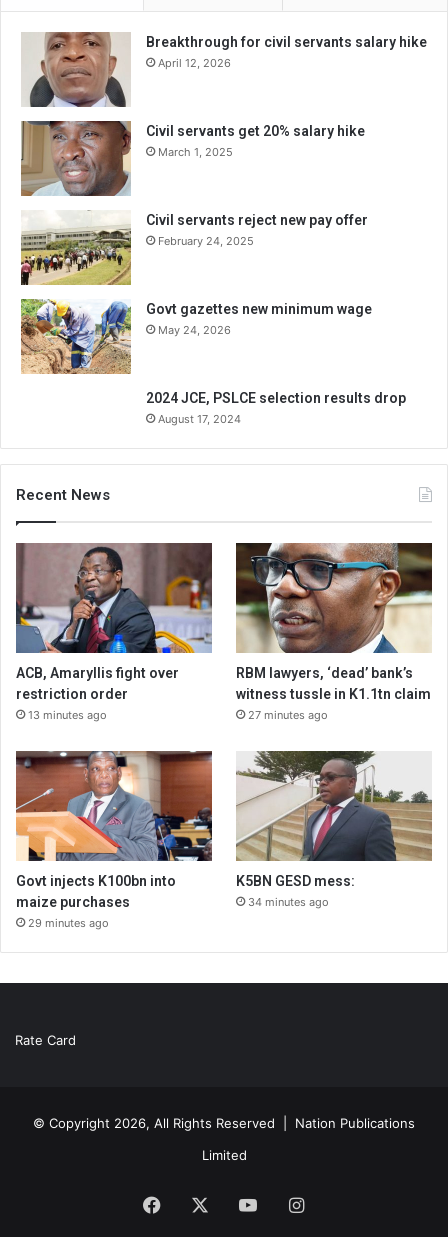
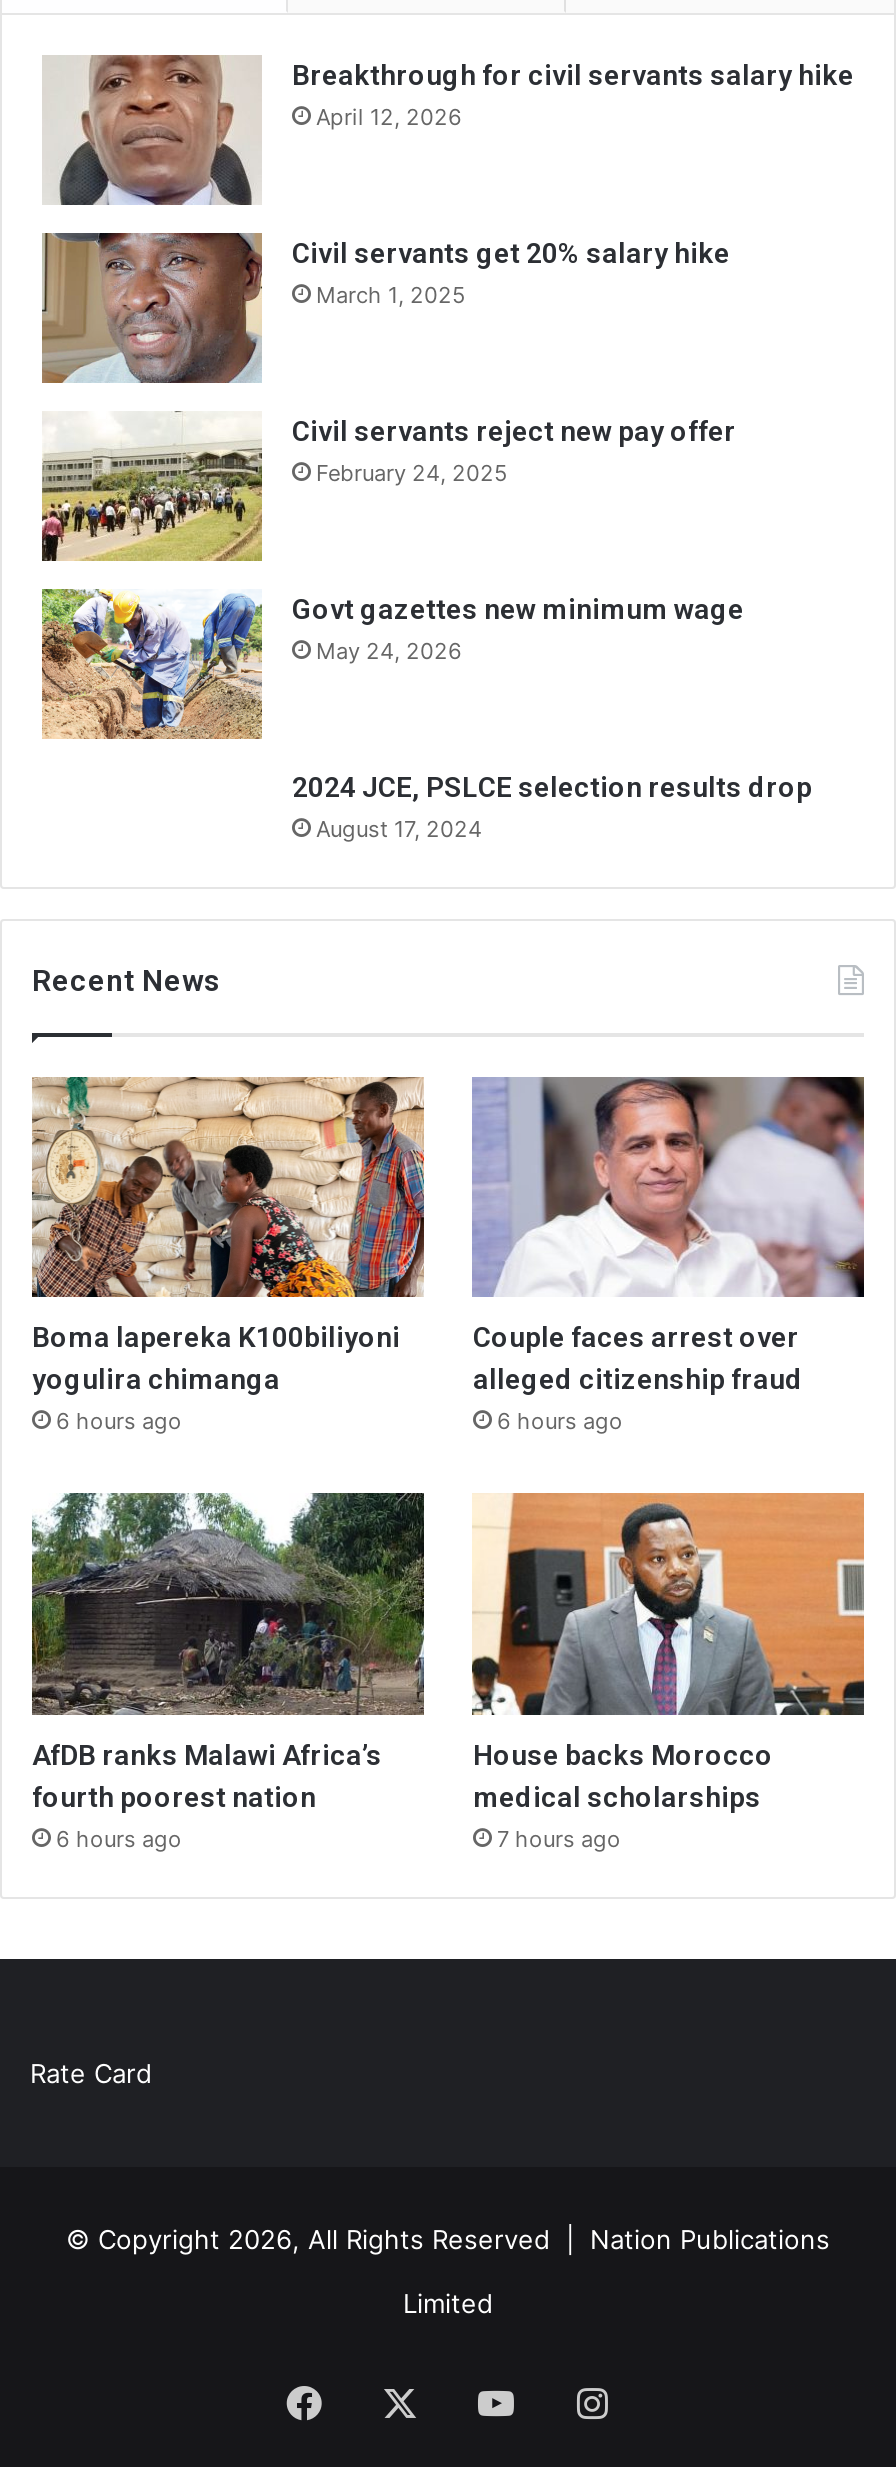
[15,542,213,722] [image] | ACB, Amaryllis fight over | restriction order | 13 minutes ago -> [30,1076,426,1436] [image] | Boma lapereka K100biliyoni | yogulira chimanga | 6 hours ago
[235,542,433,722] [image] | RBM lawyers, ‘dead’ bank’s | witness tussle in K1.1tn claim | 27 minutes ago -> [472,1074,866,1436] [image] | Couple faces arrest over | alleged citizenship fraud | 6 hours ago
[15,750,213,930] [image] | Govt injects K100bn into | maize purchases | 29 minutes ago -> [30,1492,426,1852] [image] | AfDB ranks Malawi Africa’s | fourth poorest nation | 6 hours ago
[235,750,433,909] [image] | K5BN GESD mess: | 34 minutes ago -> [472,1492,866,1852] [image] | House backs Morocco | medical scholarships | 7 hours ago

